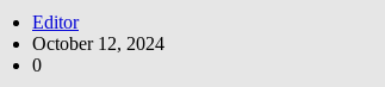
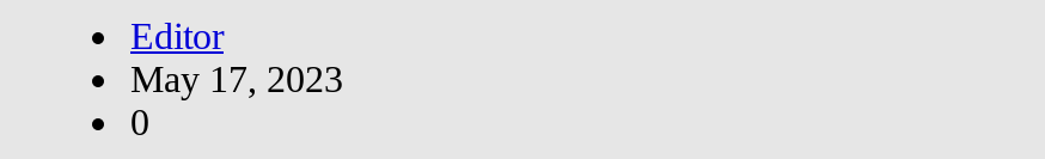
[32,34,164,54] October 12, 2024 -> [130,59,343,100] May 17, 2023

